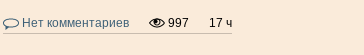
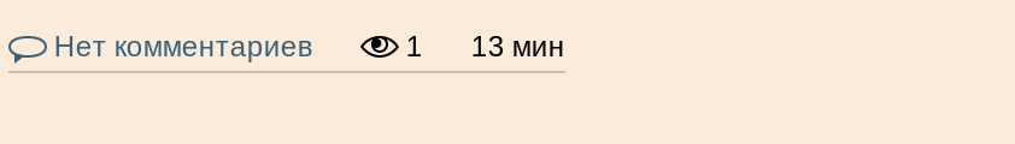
[165,16,232,30] 997 | 17 ч -> [399,30,565,64] 1 | 13 мин

